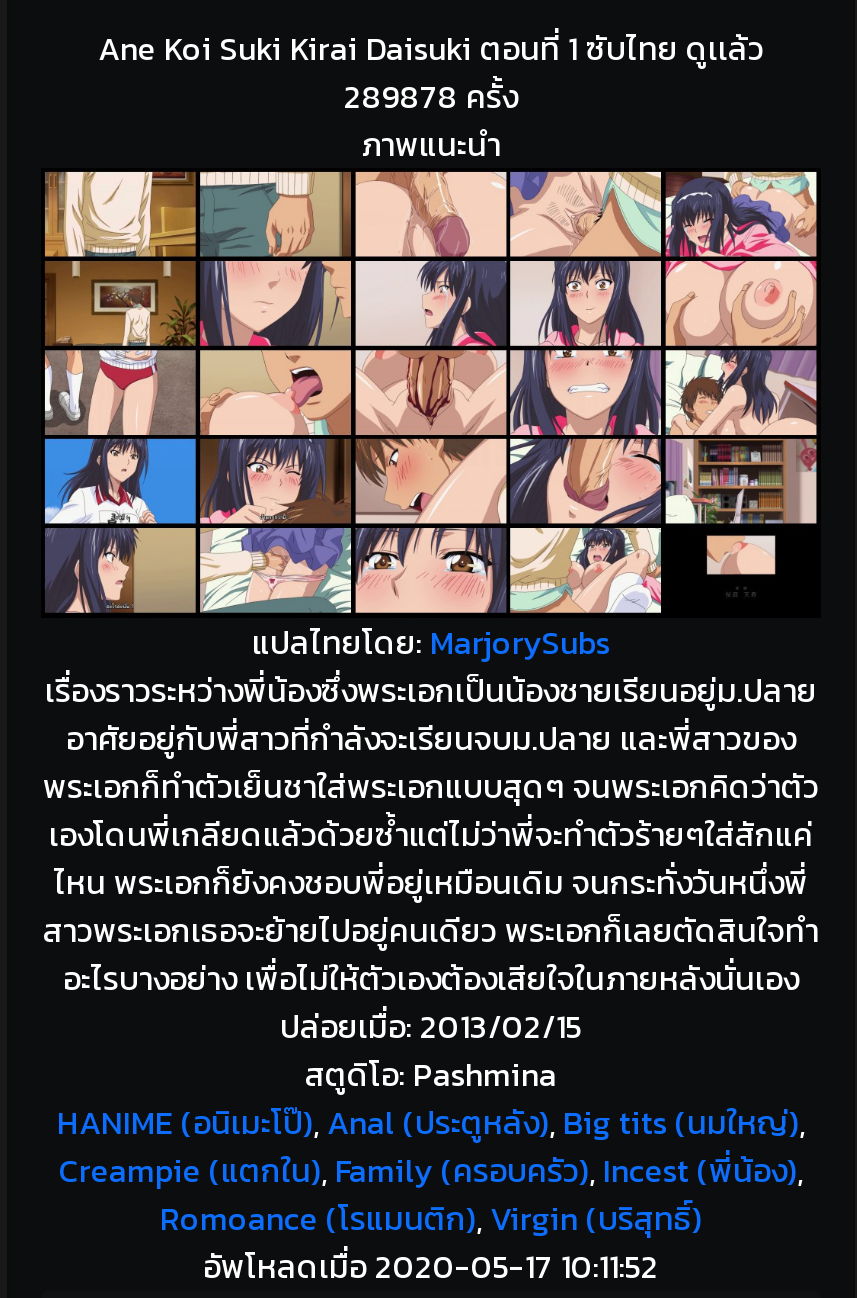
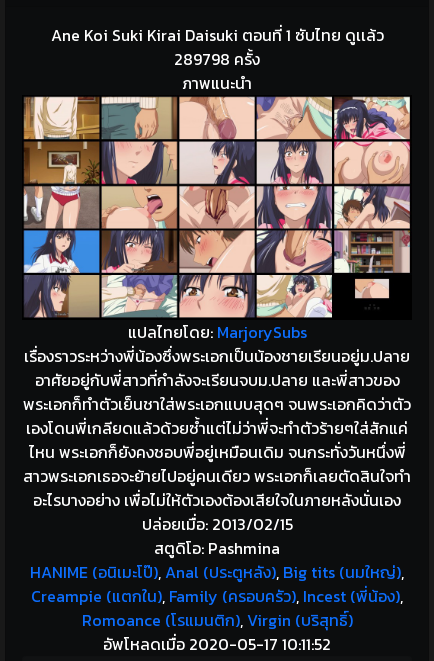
[344,72,518,120] 289878 ครั้ง -> [174,47,260,71] 289798 ครั้ง

